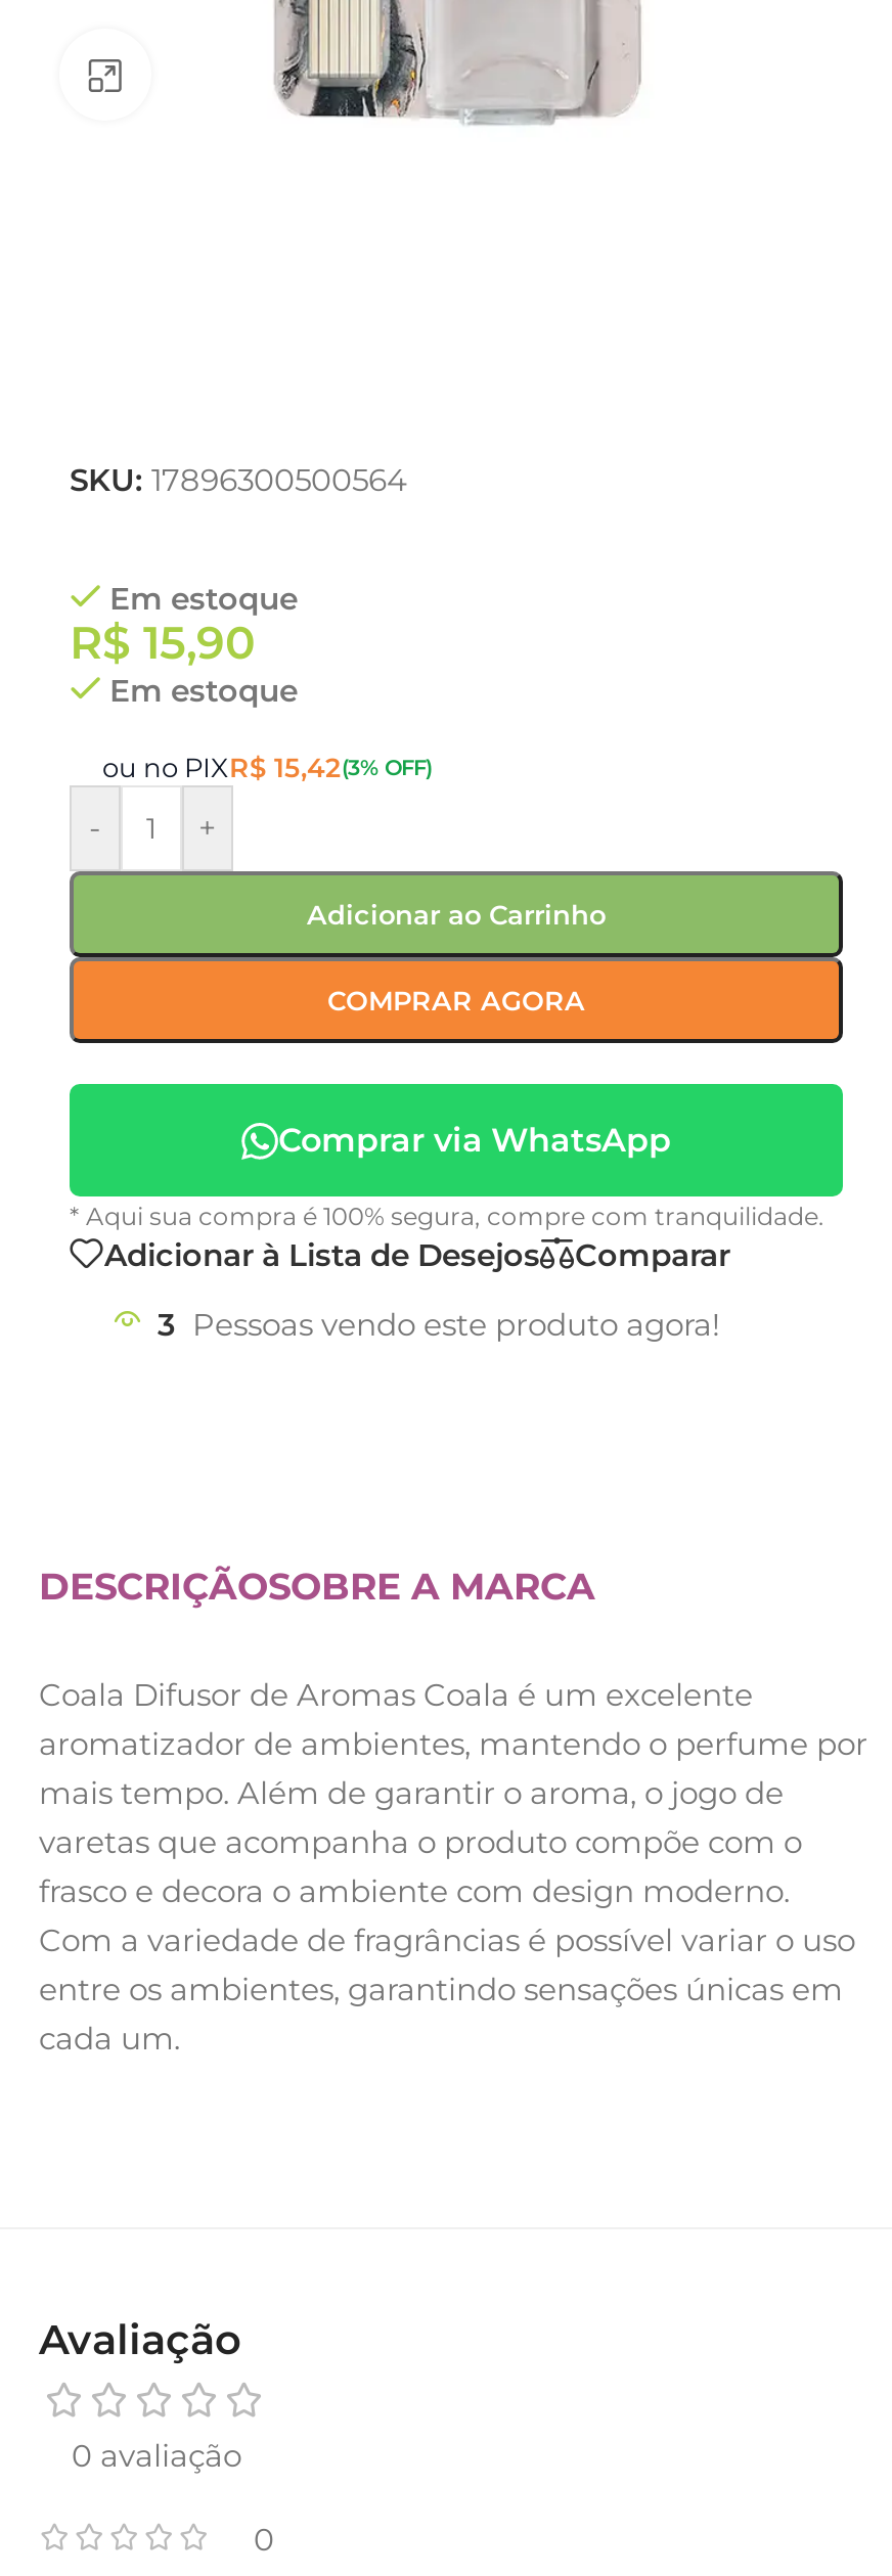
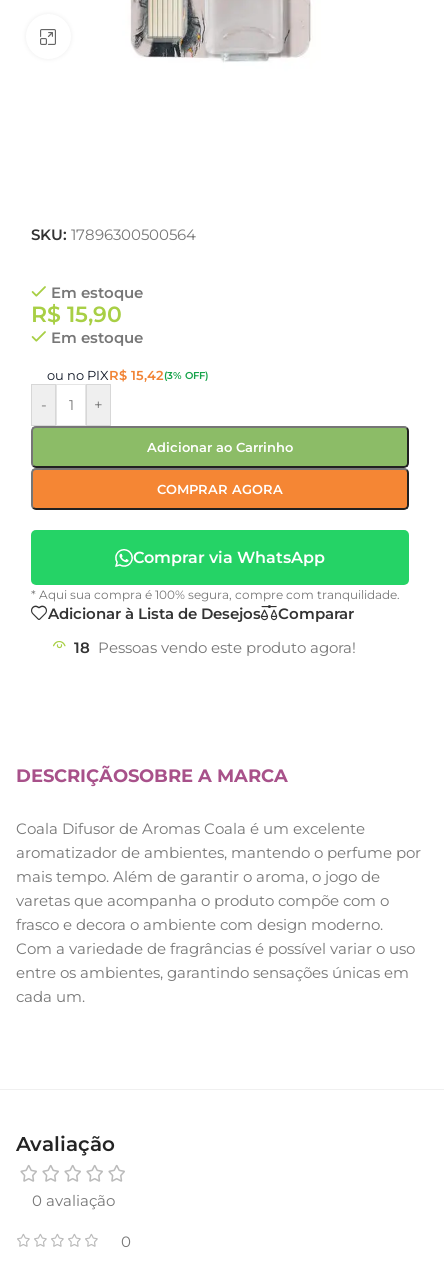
[158,1306,720,1345] 3 Pessoas vendo este produto agora! -> [74,638,356,657] 18 Pessoas vendo este produto agora!

